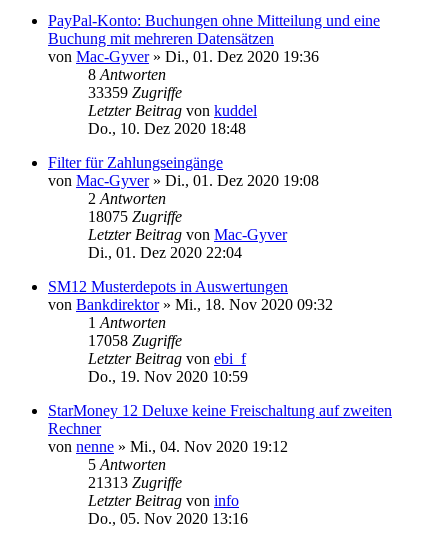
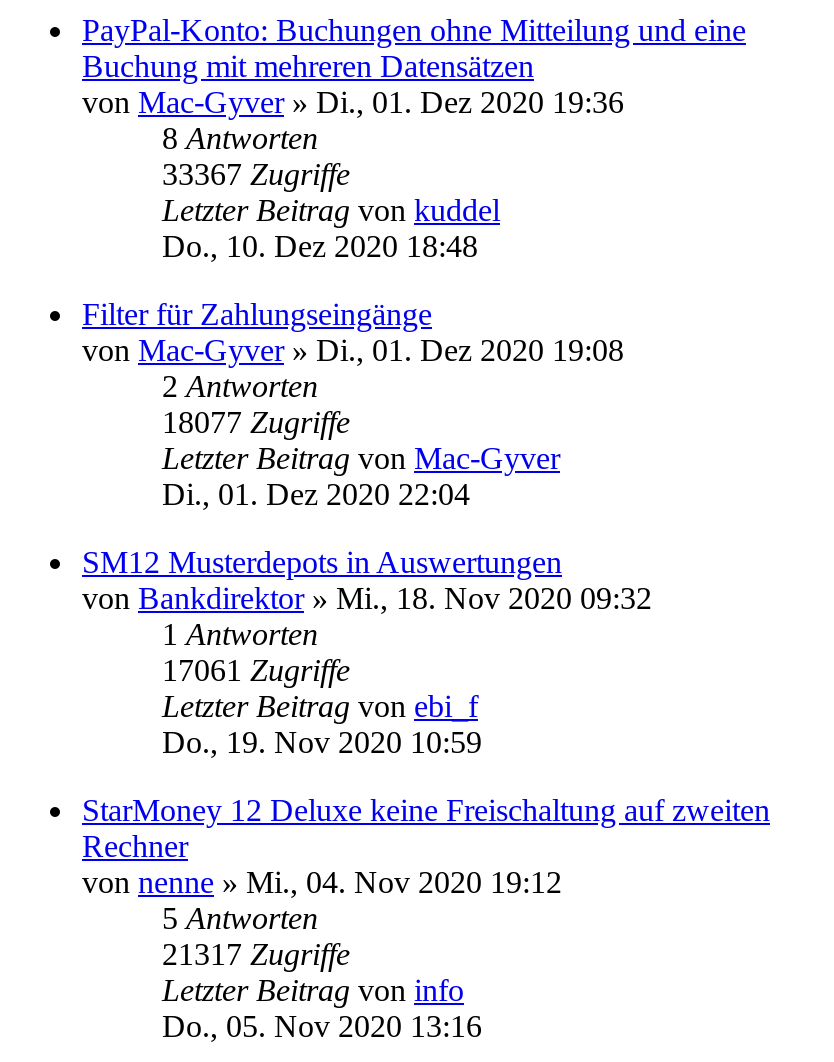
[88,84,182,101] 33359 Zugriffe -> [162,157,350,191] 33367 Zugriffe
[88,208,182,225] 18075 Zugriffe -> [162,405,350,439] 18077 Zugriffe
[88,332,182,349] 17058 Zugriffe -> [162,653,350,687] 17061 Zugriffe
[88,474,182,491] 21313 Zugriffe -> [162,937,350,971] 21317 Zugriffe

